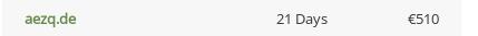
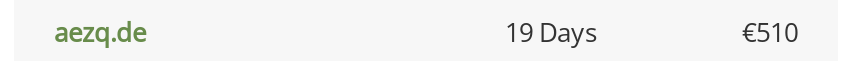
[276,9,327,28] 21 Days -> [505,14,597,50] 19 Days

